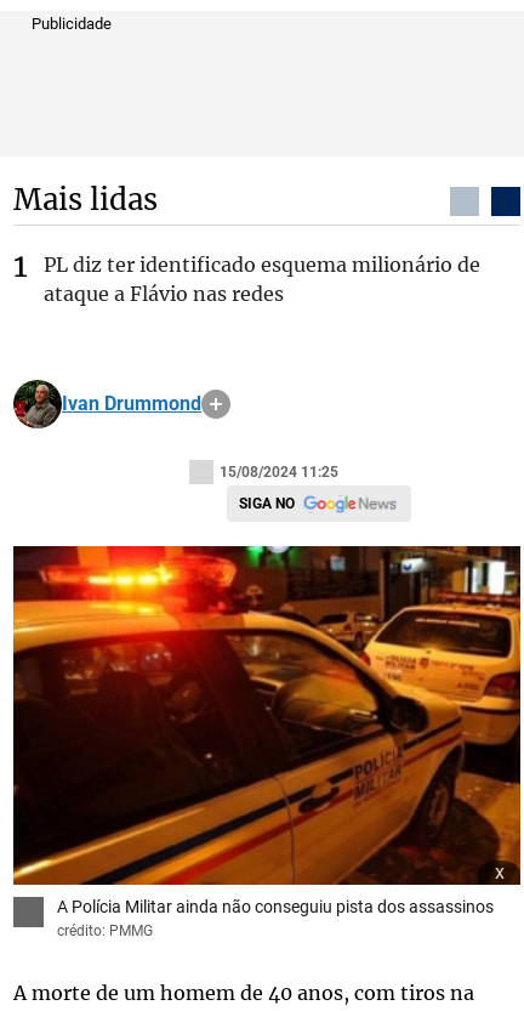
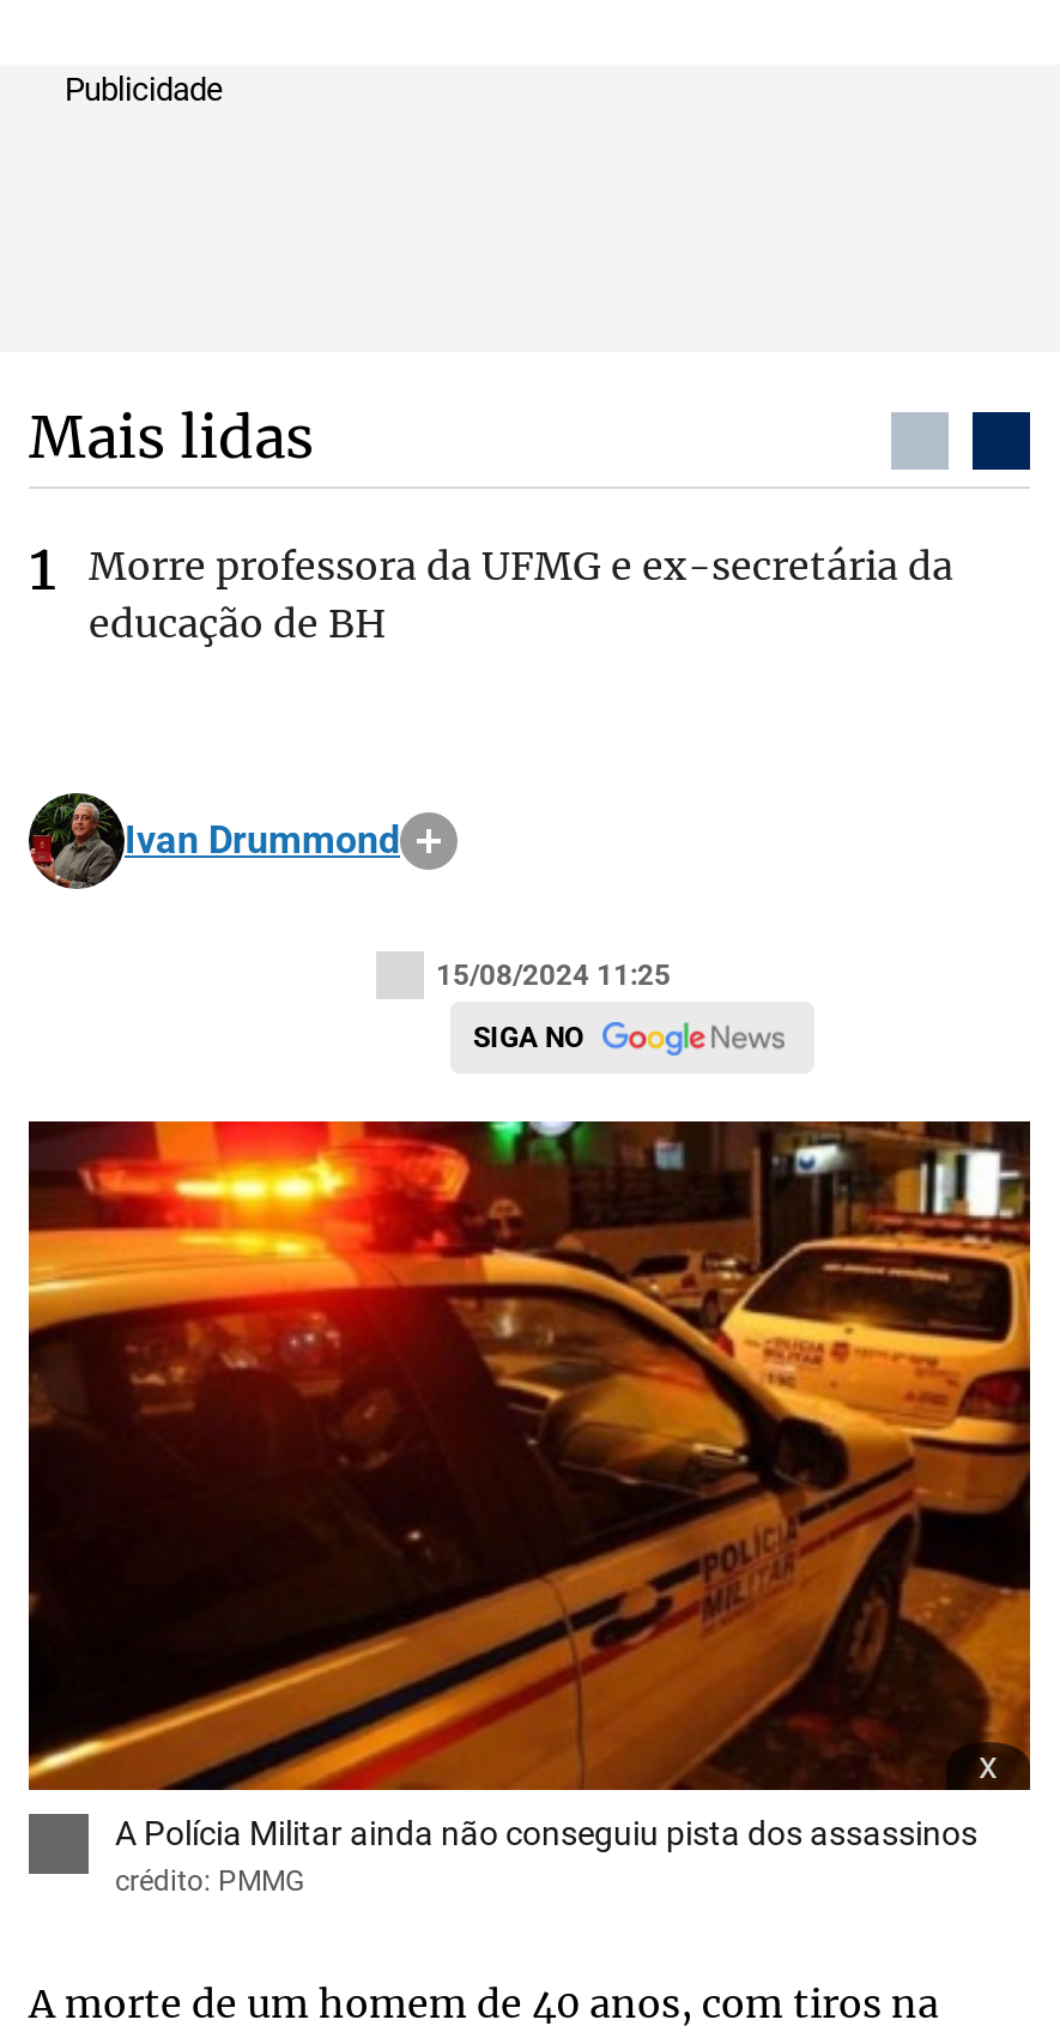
[44,252,480,306] PL diz ter identificado esquema milionário de | ataque a Flávio nas redes -> [89,542,953,647] Morre professora da UFMG e ex-secretária da | educação de BH

